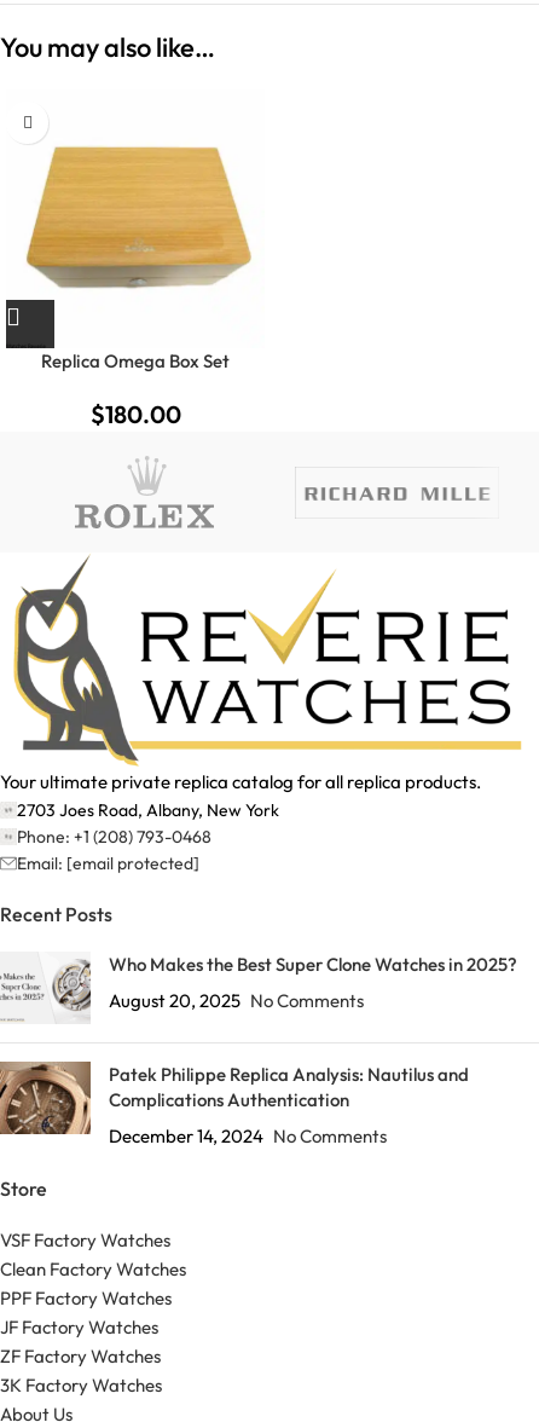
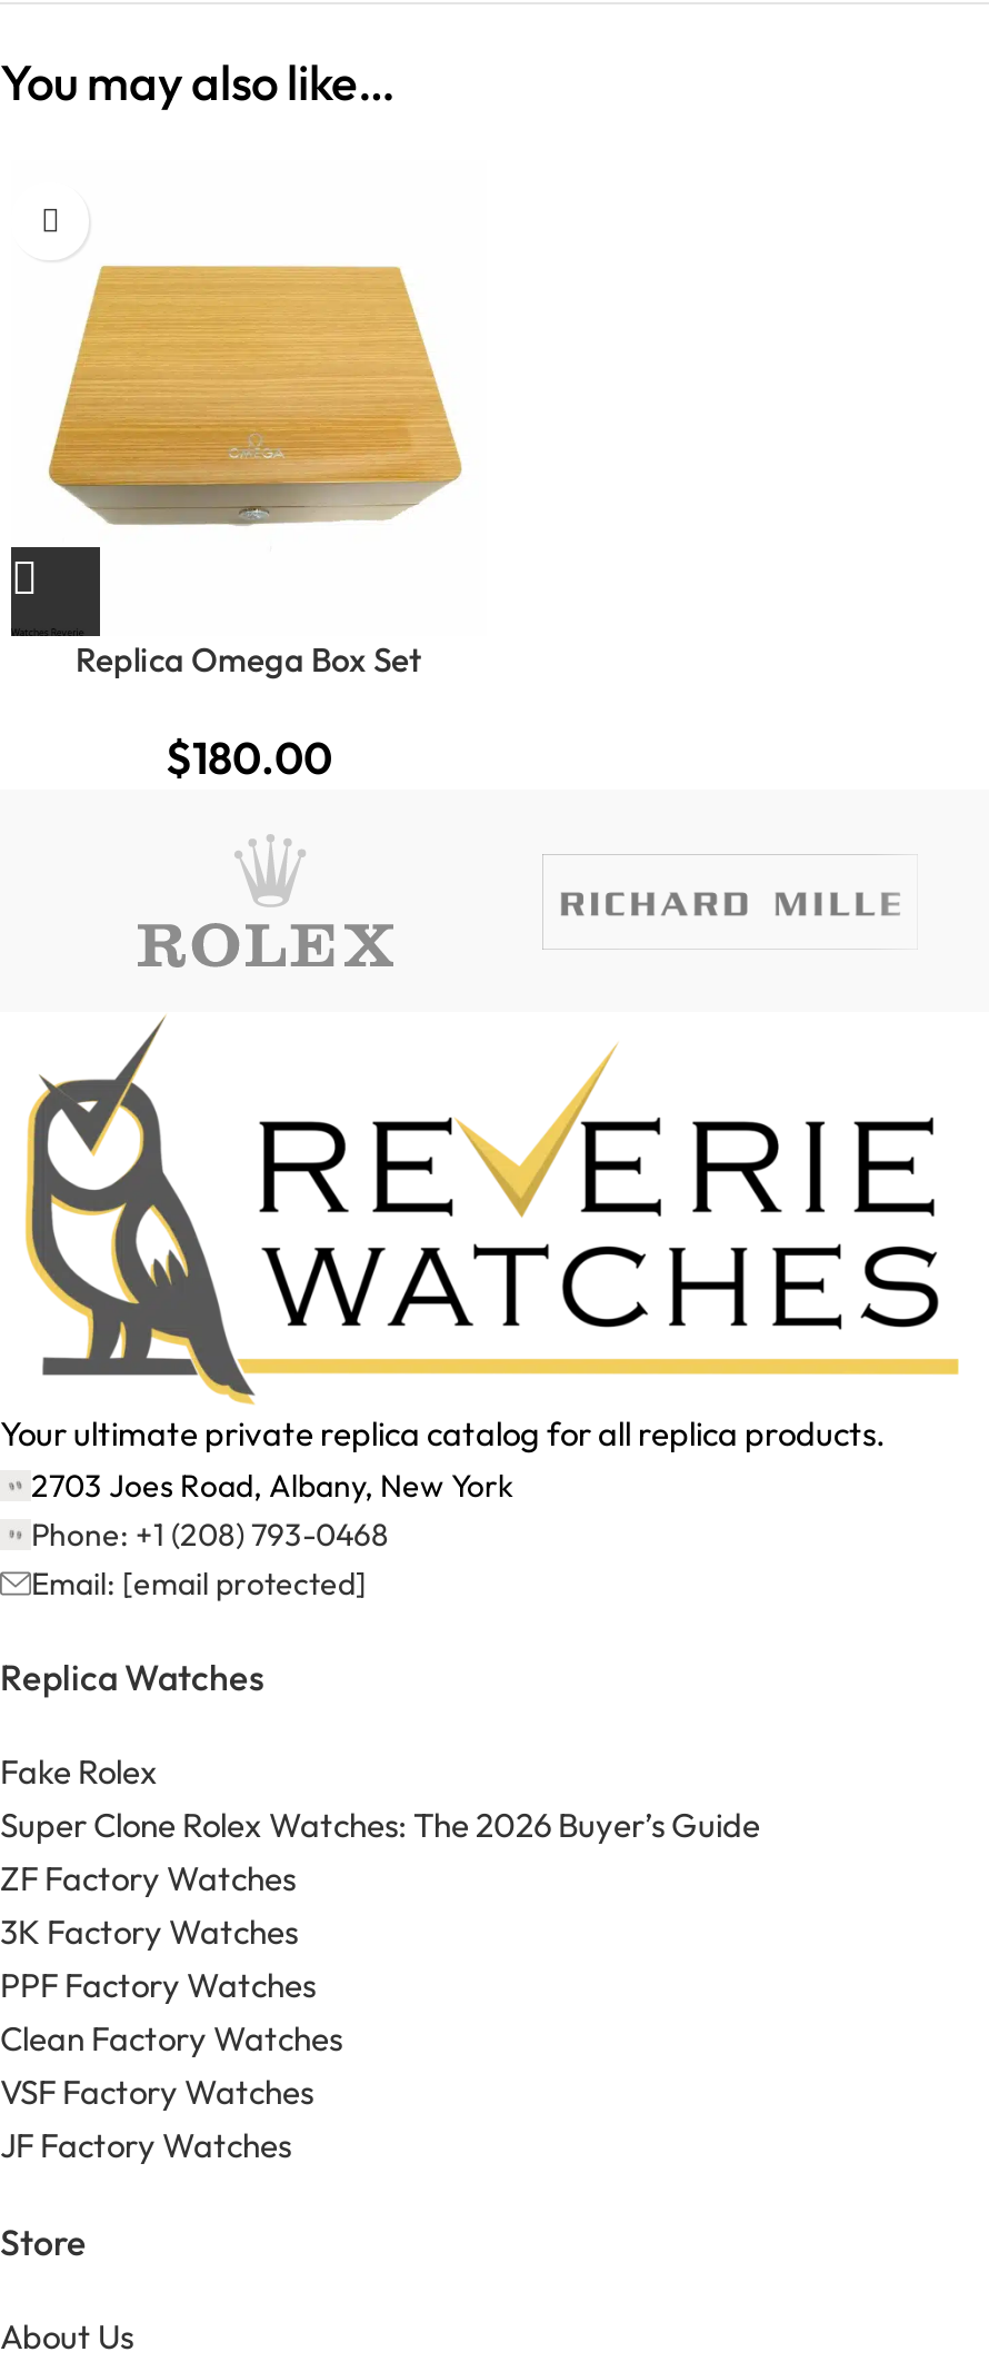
[0,902,517,1147] Recent Posts | Who Makes the Best Super Clone Watches in 2025? | August 20, 2025 No Comments | Patek Philippe Replica Analysis: Nautilus and | Complications Authentication | December 14, 2024 No Comments -> [0,1654,760,1845] Replica Watches | Fake Rolex | Super Clone Rolex Watches: The 2026 Buyer’s Guide
moved [0,1176,186,1338] -> [0,1963,342,2263]: Store | VSF Factory Watches | Clean Factory Watches | PPF Factory Watches | JF Factory Watches
moved [0,1344,162,1396] -> [0,1856,298,1952]: ZF Factory Watches | 3K Factory Watches

